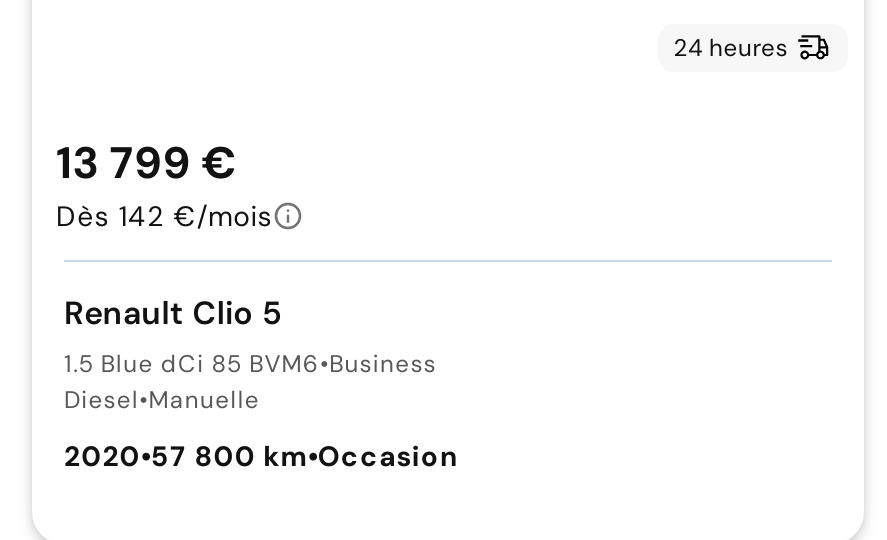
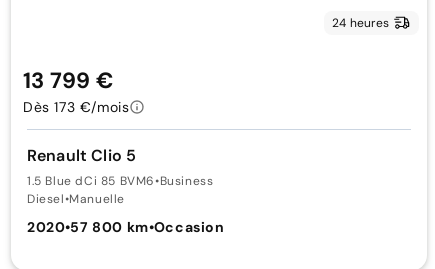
[56,198,273,234] Dès 142 €/mois -> [23,98,129,116] Dès 173 €/mois

